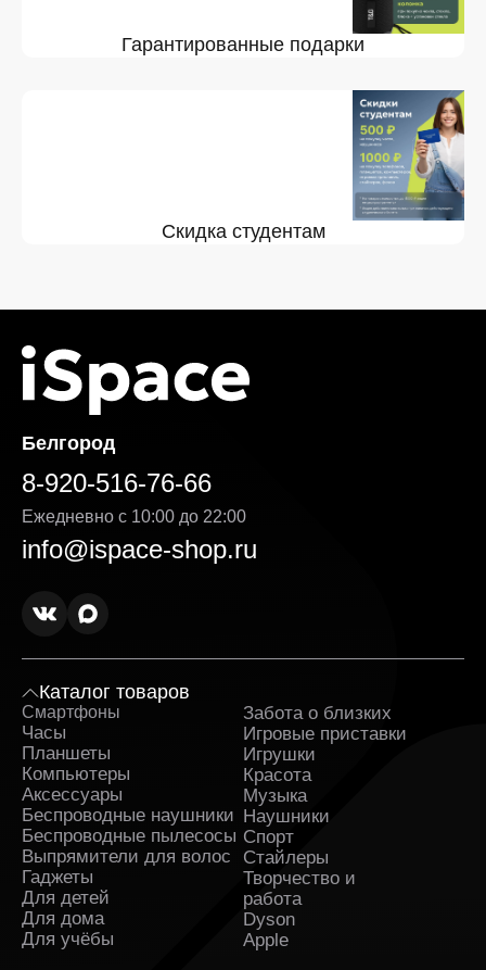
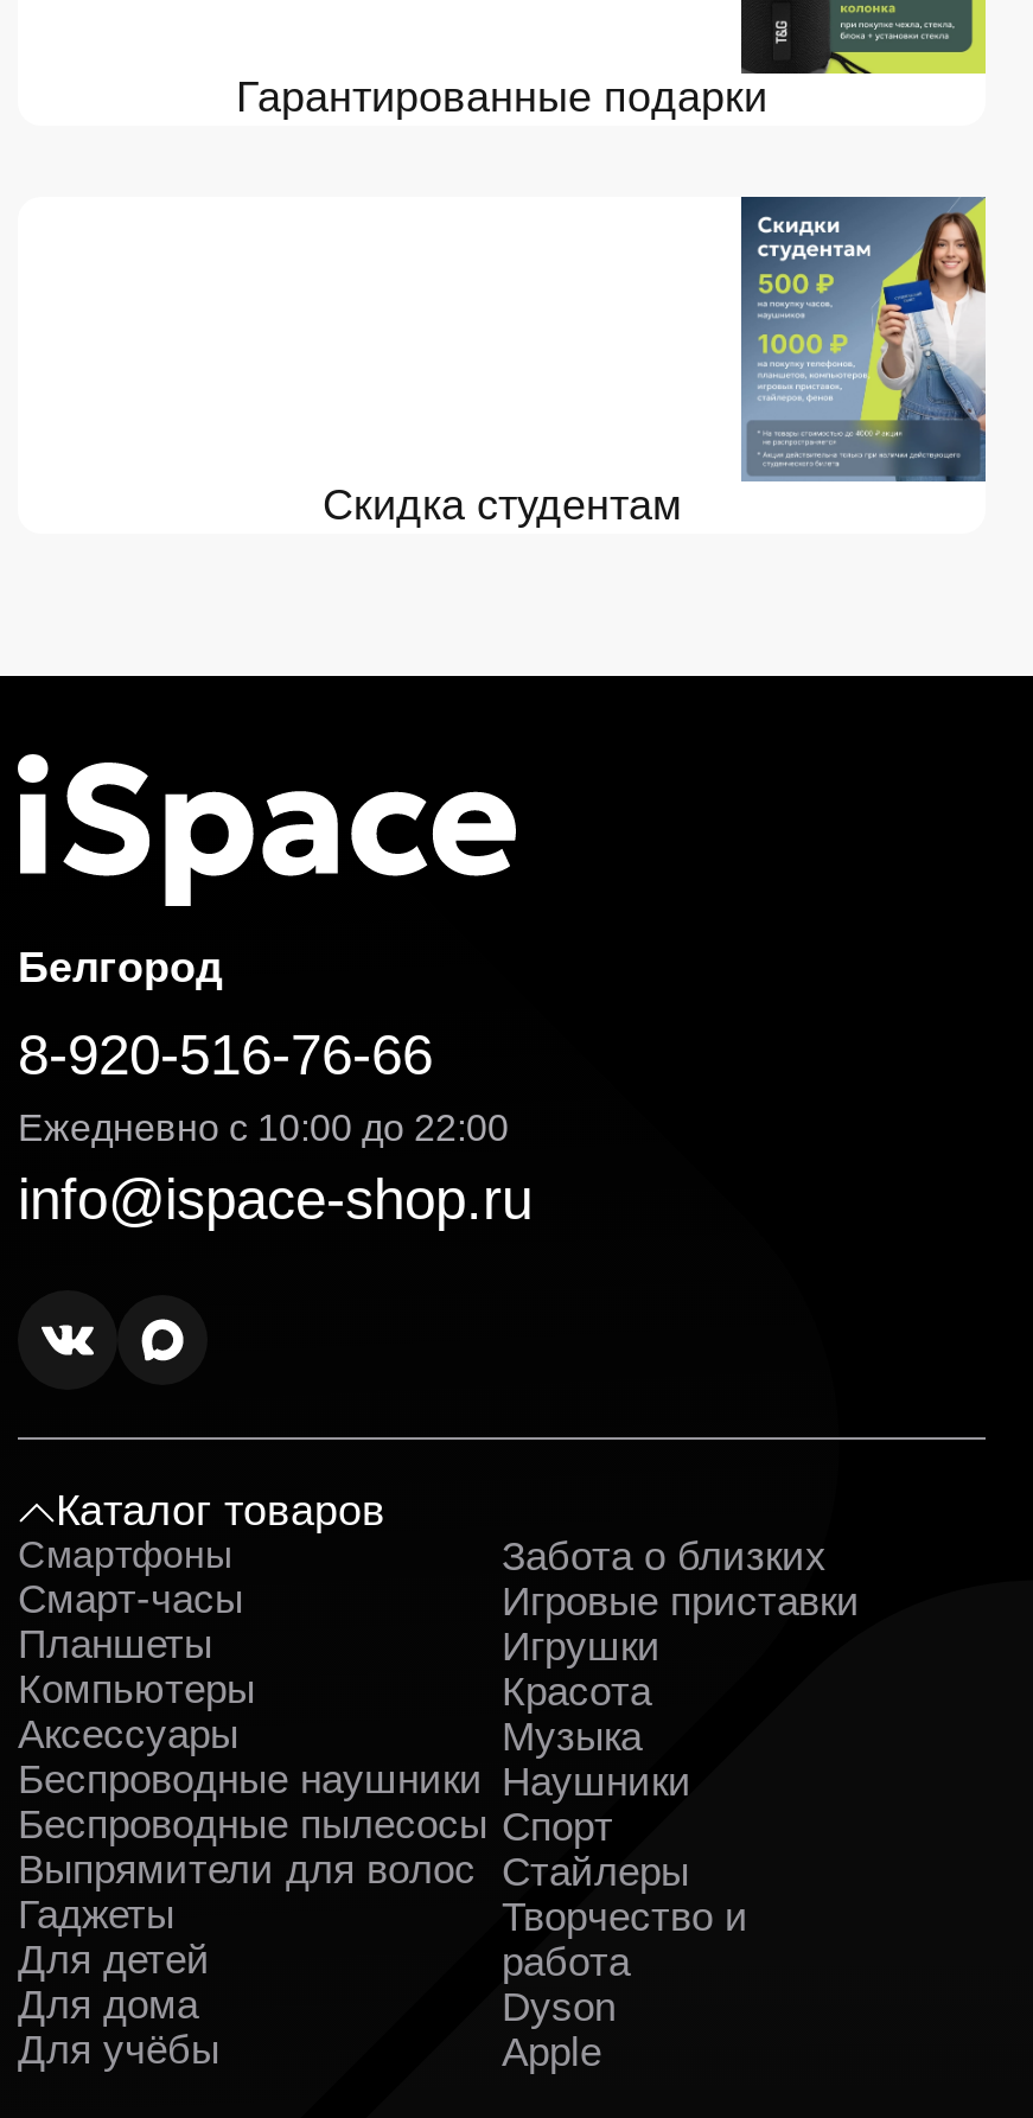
[22,722,66,743] Часы -> [18,1577,243,1622] Смарт-часы

